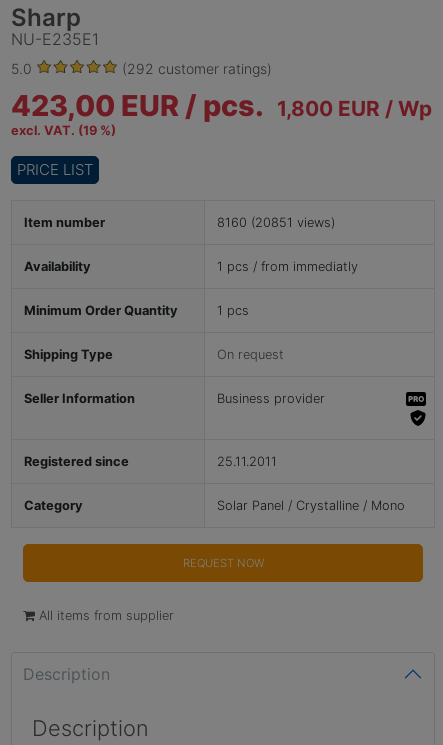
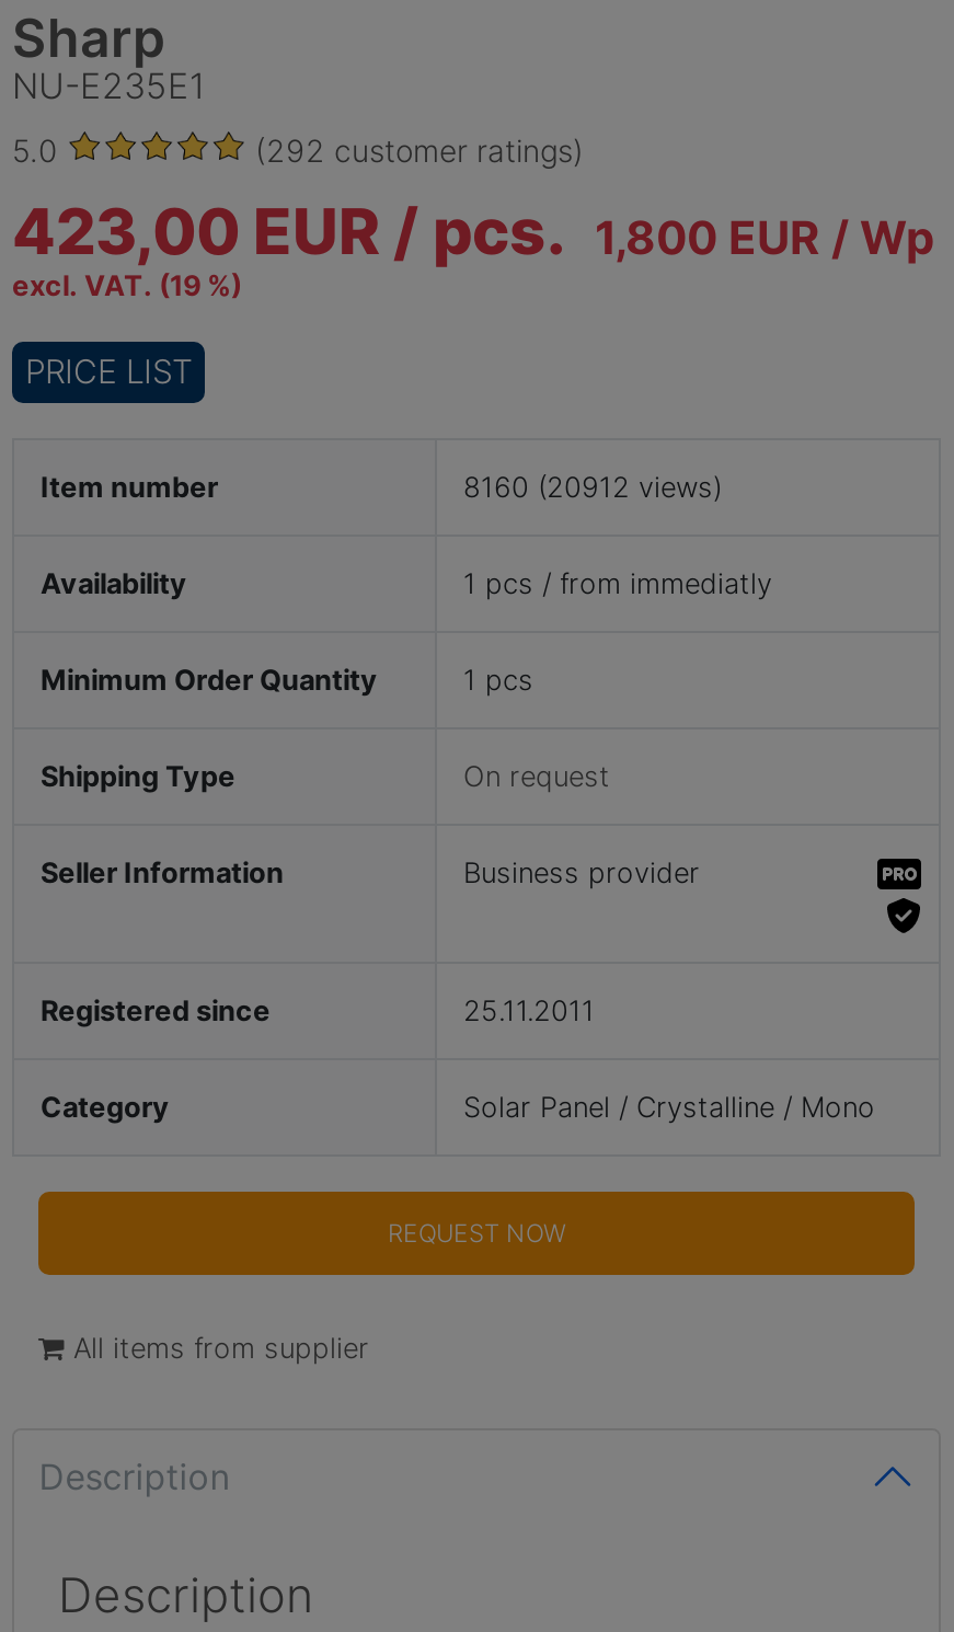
[217,215,335,230] 8160 (20851 views) -> [463,472,722,504] 8160 (20912 views)

